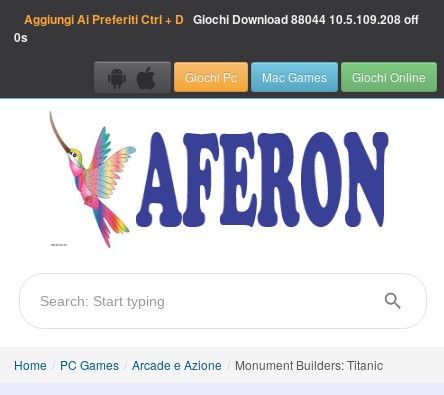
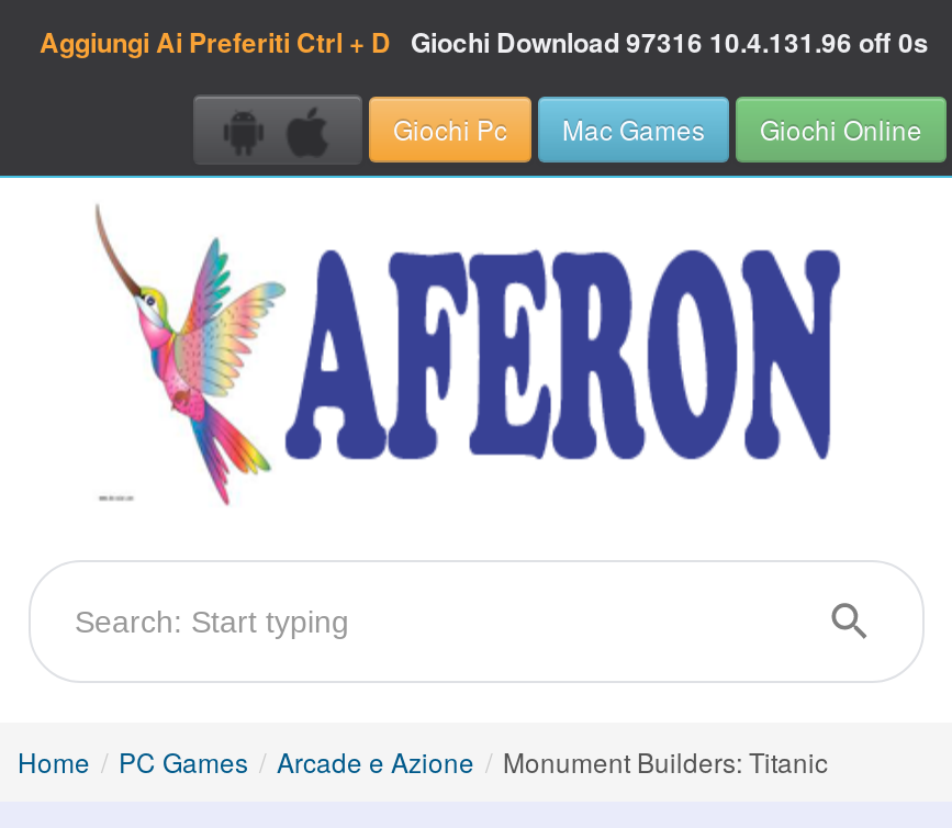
[14,10,419,46] Aggiungi Ai Preferiti Ctrl + D Giochi Download88044 10.5.109.208 off | 0s -> [40,22,929,61] Aggiungi Ai Preferiti Ctrl + D Giochi Download 97316 10.4.131.96 off 0s

